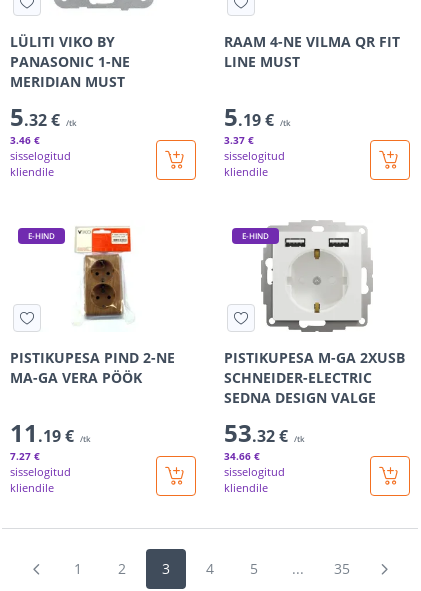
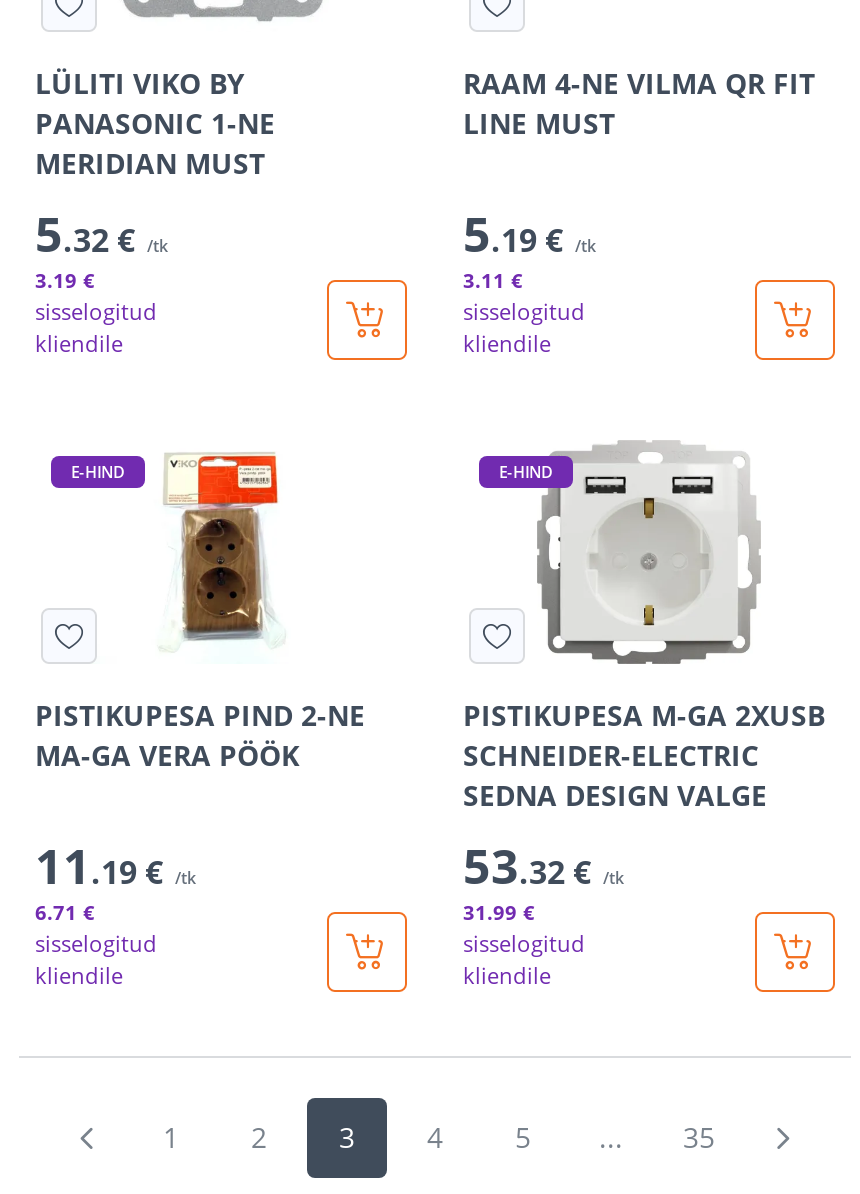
[10,133,40,147] 3.46 € -> [35,266,95,294] 3.19 €
[224,133,254,147] 3.37 € -> [463,266,523,294] 3.11 €
[10,449,40,463] 7.27 € -> [35,898,95,926] 6.71 €
[224,449,260,463] 34.66 € -> [463,898,535,926] 31.99 €

